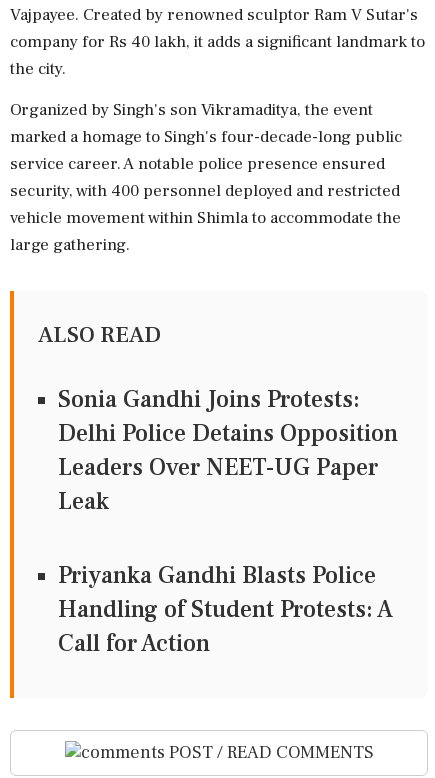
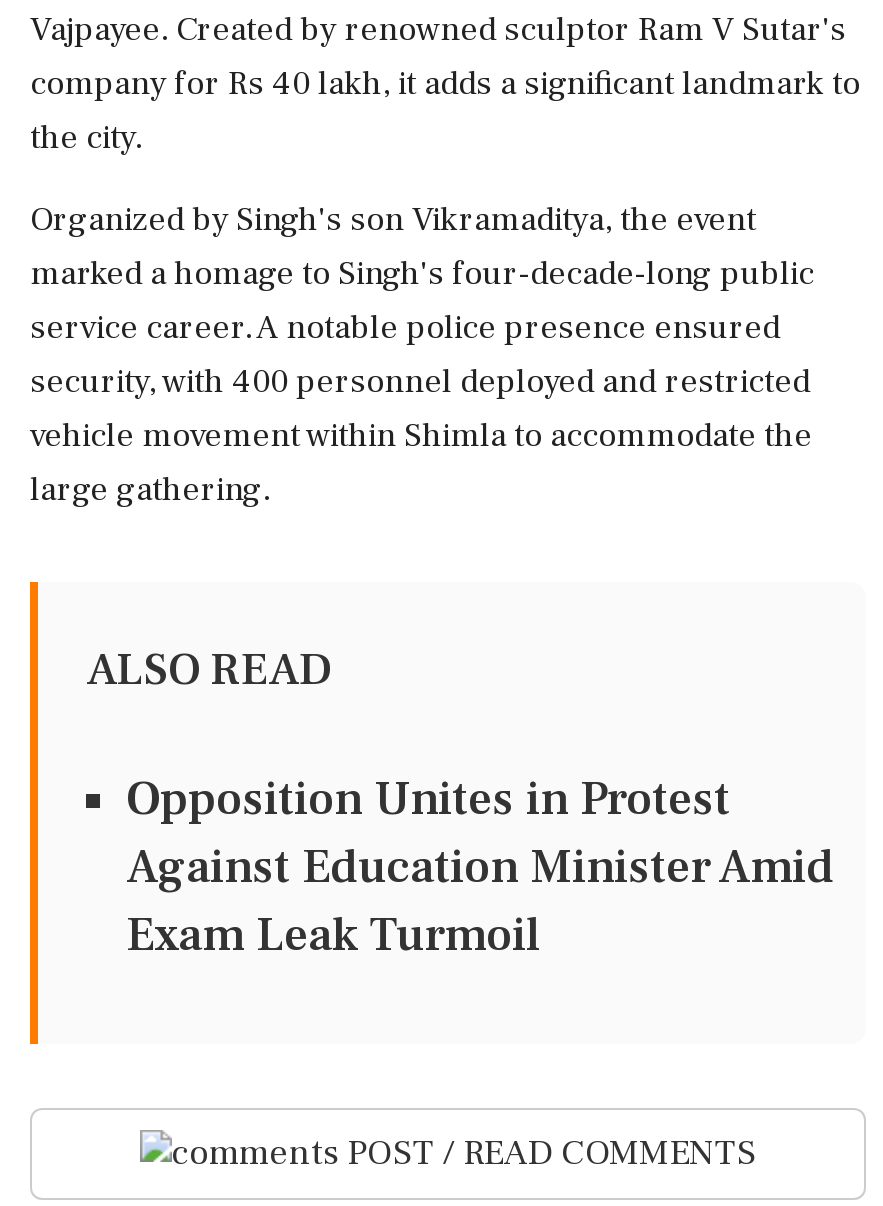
[58,383,398,658] Sonia Gandhi Joins Protests: | Delhi Police Detains Opposition | Leaders Over NEET-UG Paper | Leak | Priyanka Gandhi Blasts Police | Handling of Student Protests: A | Call for Action -> [126,767,834,965] Opposition Unites in Protest | Against Education Minister Amid | Exam Leak Turmoil

